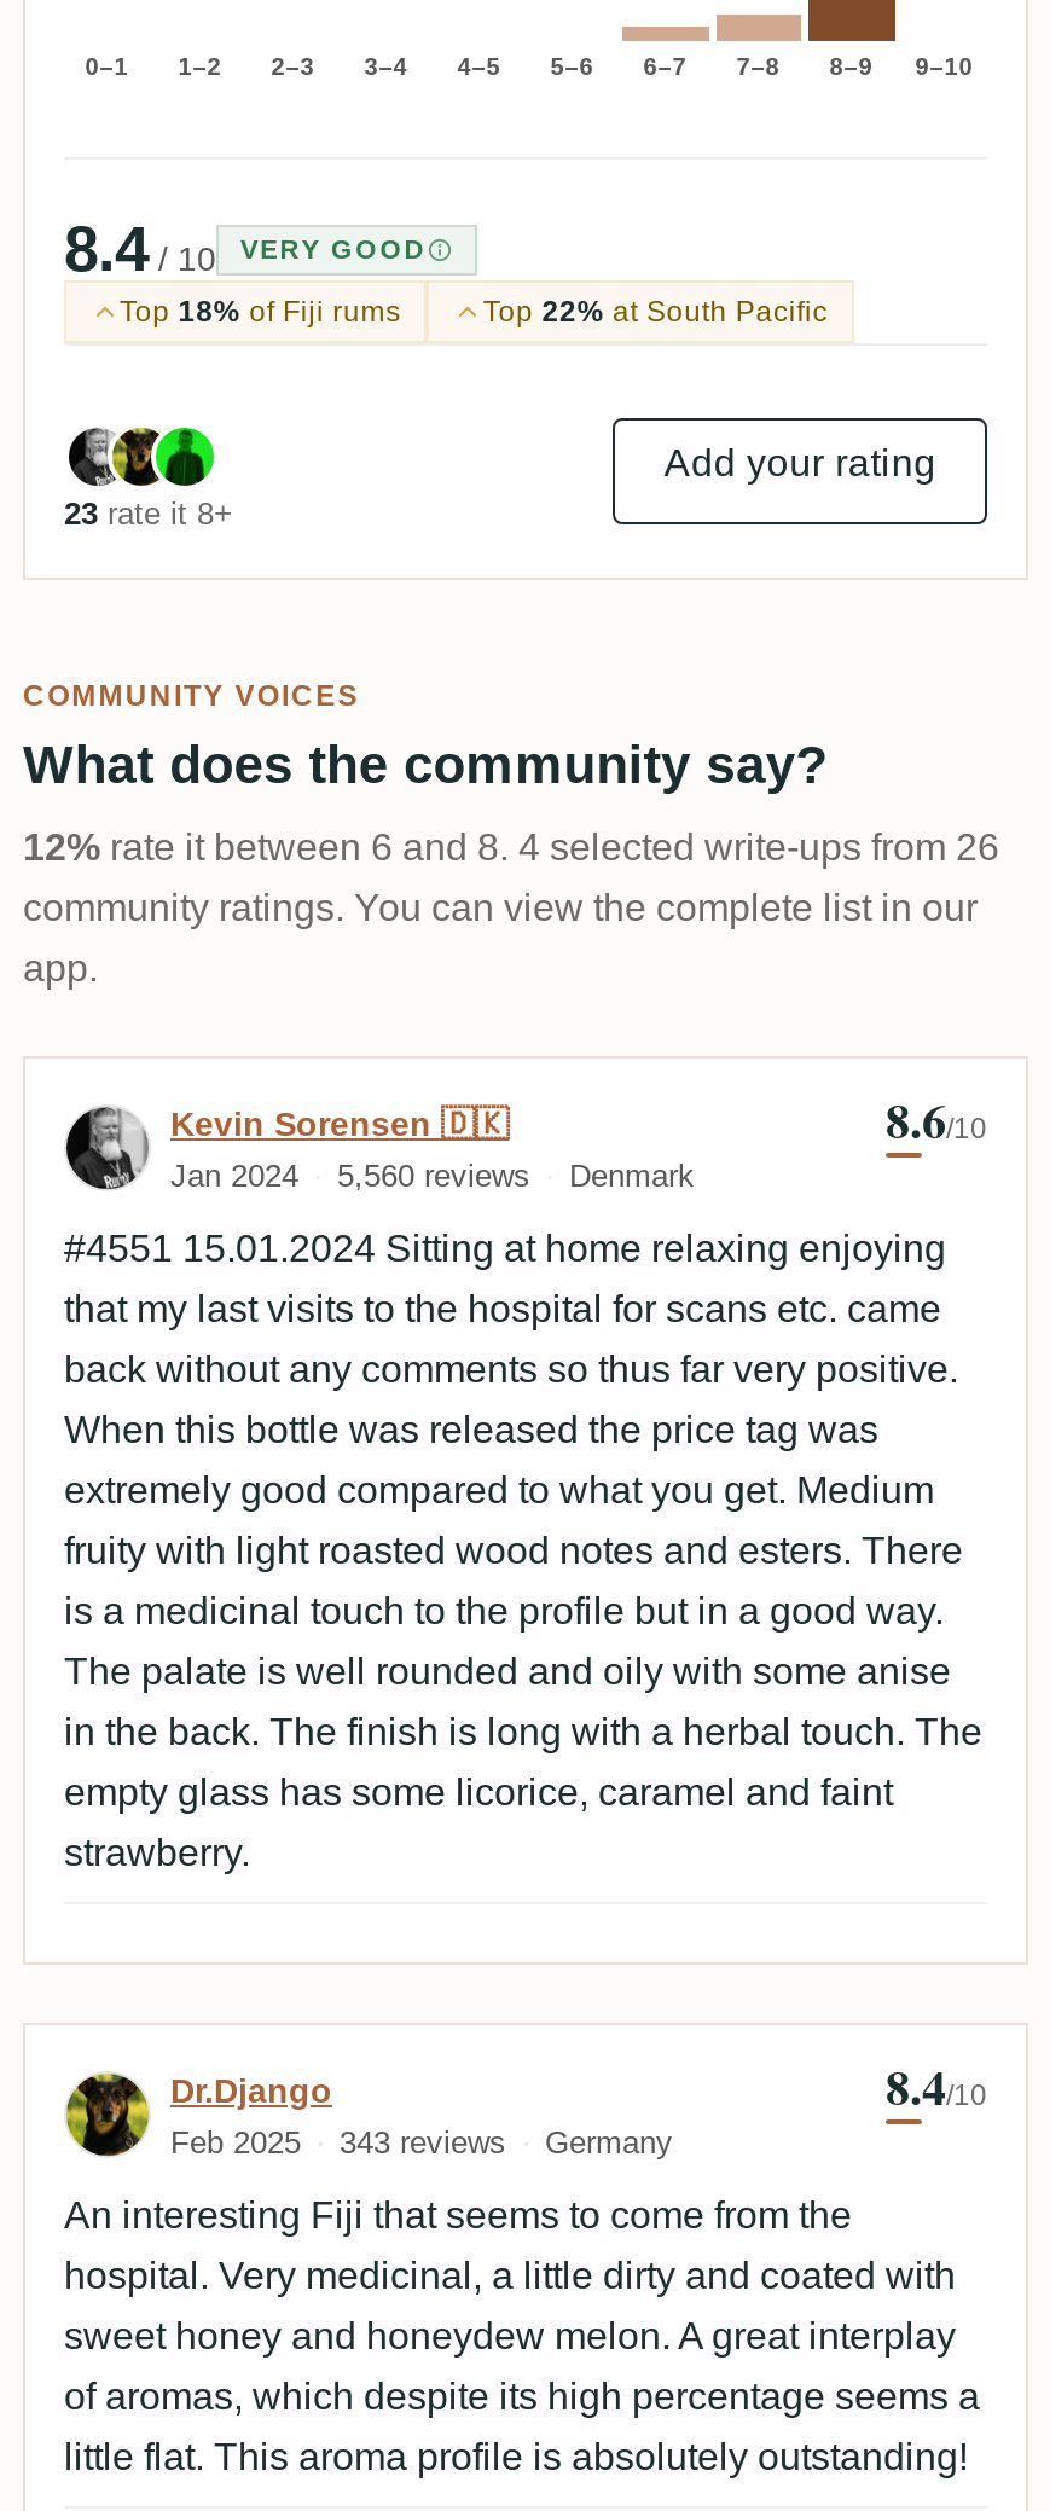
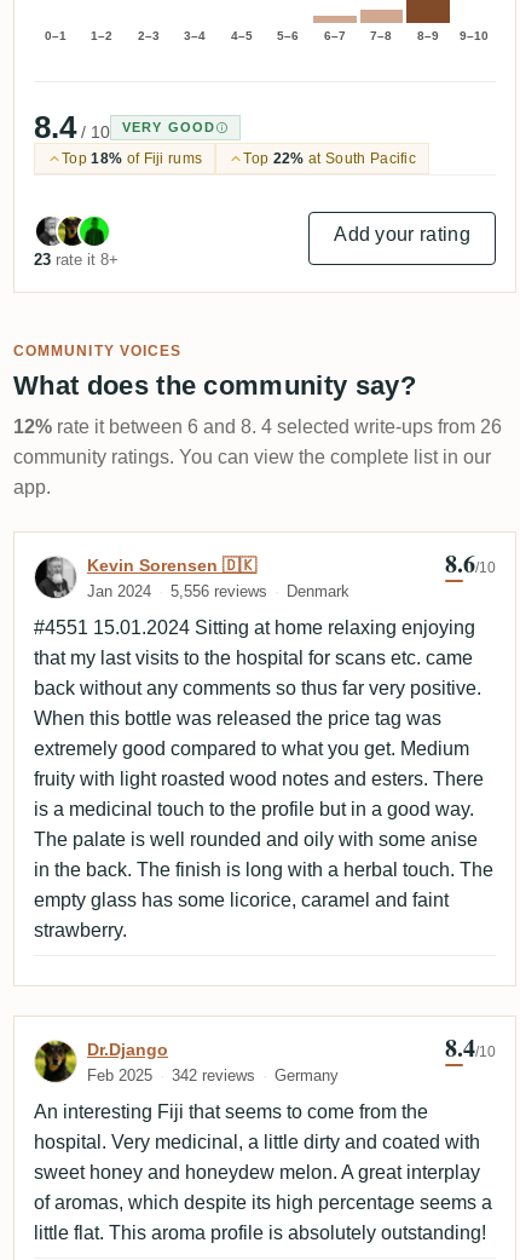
[170,1158,695,1194] Jan 2024 5,560 reviews Denmark -> [87,582,349,600] Jan 2024 5,556 reviews Denmark
[170,2124,673,2161] Feb 2025 343 reviews Germany -> [87,1066,339,1084] Feb 2025 342 reviews Germany

